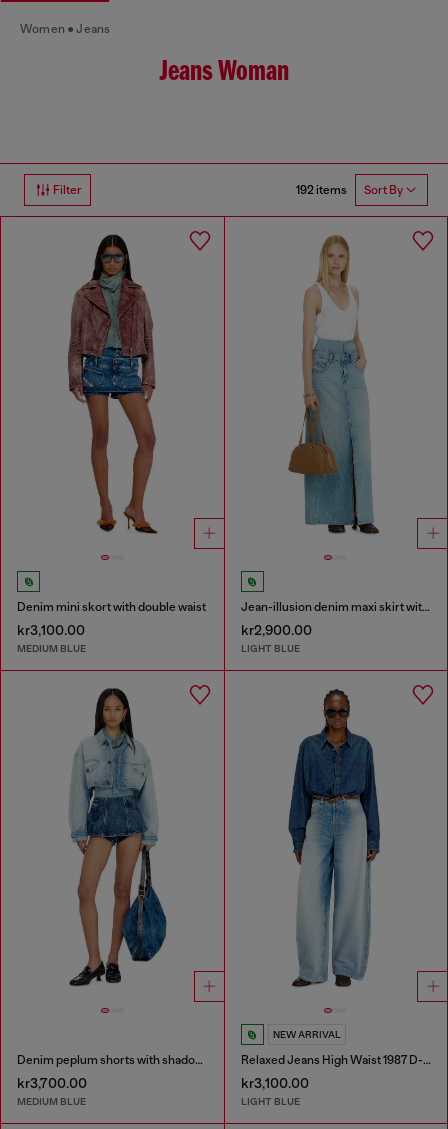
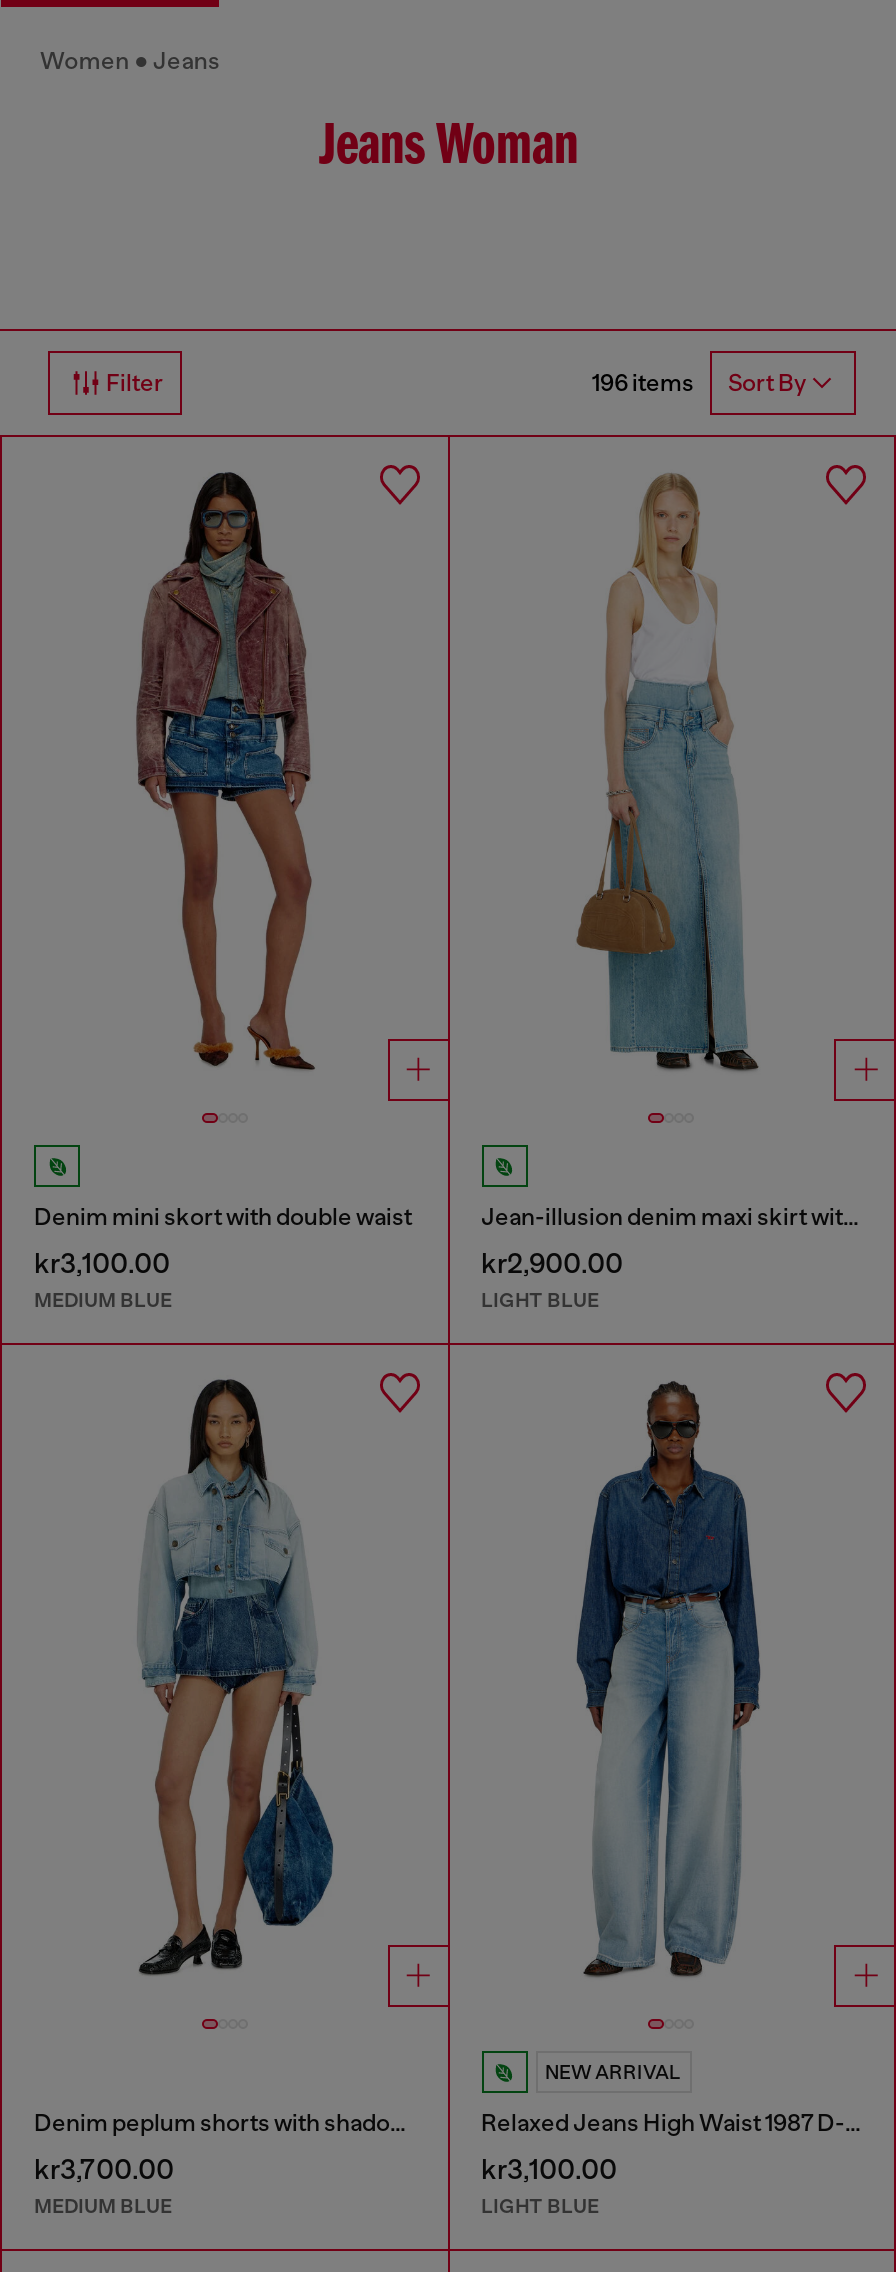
[296,183,403,197] 192 items Sort By -> [592,369,806,398] 196 items Sort By

